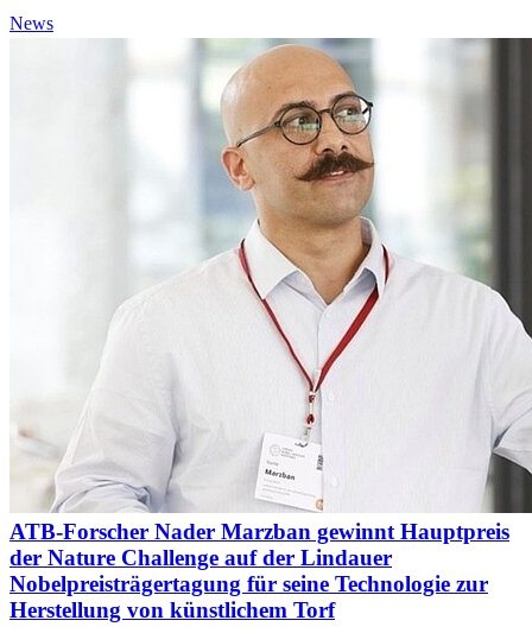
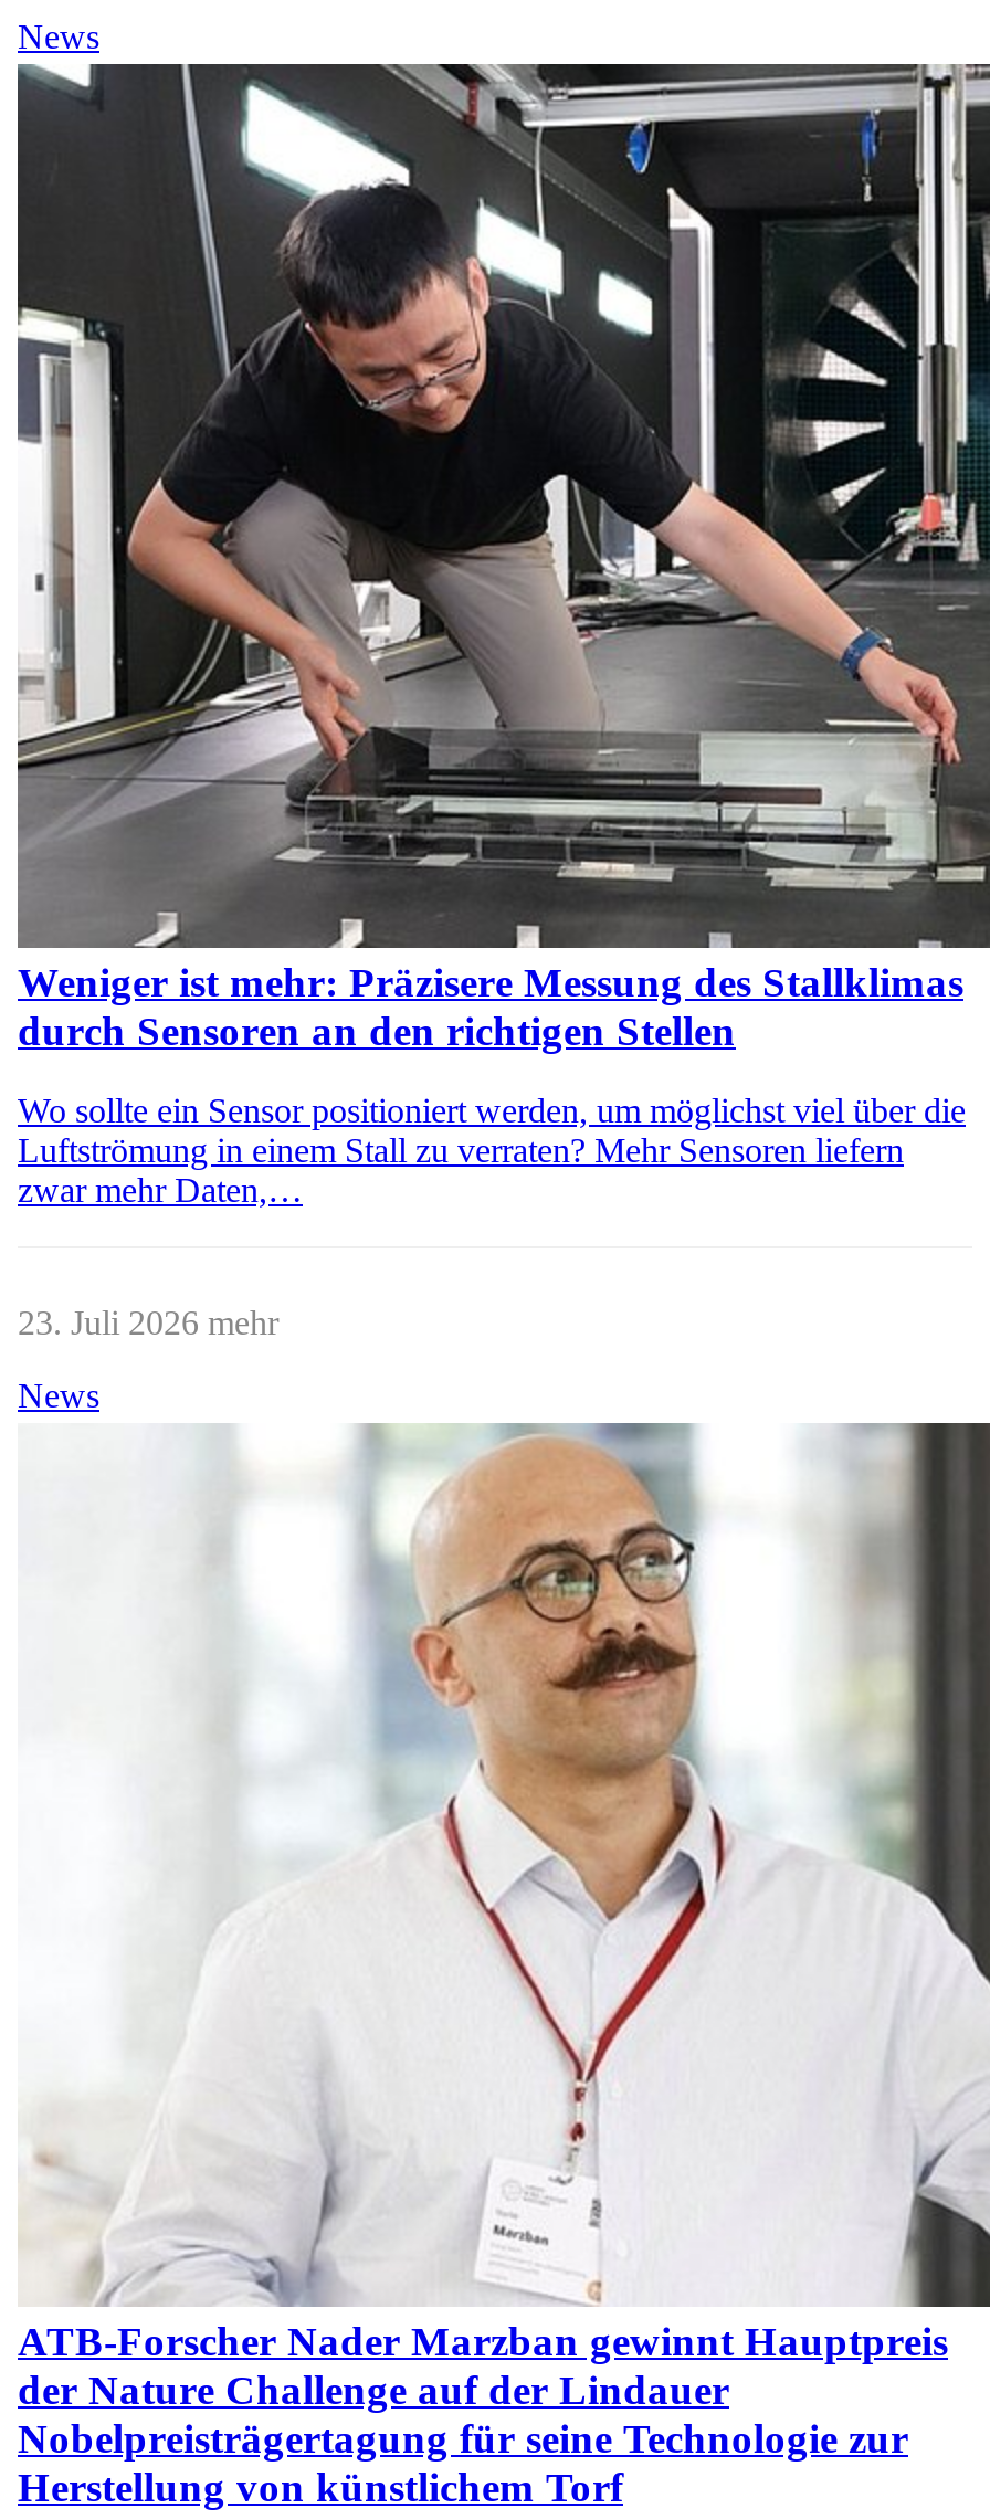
none -> [15,62,983,1208] [image] | Weniger ist mehr: Präzisere Messung des Stallklimas | durch Sensoren an den richtigen Stellen | Wo sollte ein Sensor positioniert werden, um möglichst viel über die | Luftströmung in einem Stall zu verraten? Mehr Sensoren liefern | zwar mehr Daten,…
none -> [18,1303,278,1413] 23. Juli 2026 mehr | News

